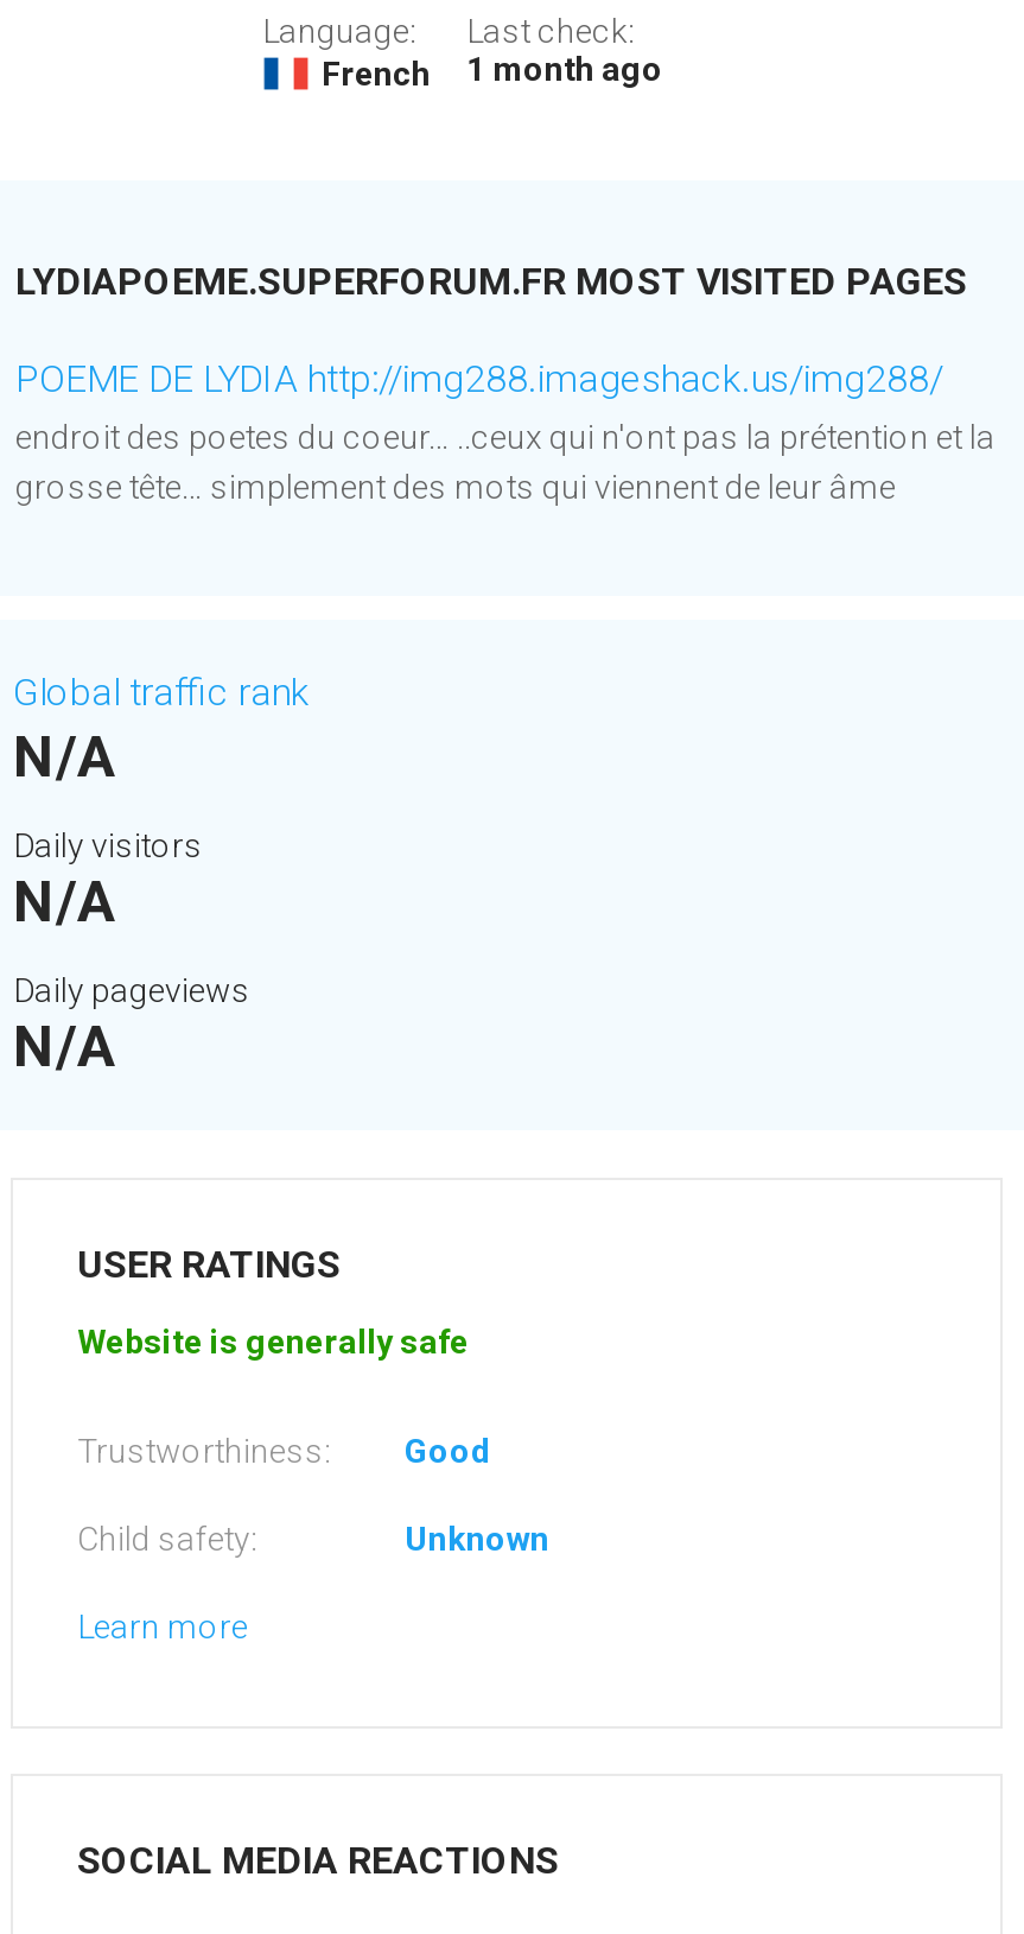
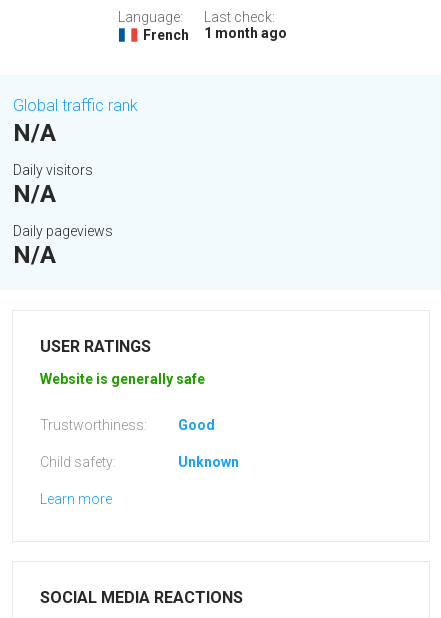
[15,258,996,505] LYDIAPOEME.SUPERFORUM.FR MOST VISITED PAGES | POEME DE LYDIA http://img288.imageshack.us/img288/ | endroit des poetes du coeur… ..ceux qui n'ont pas la prétention et la | grosse tête… simplement des mots qui viennent de leur âme -> none

